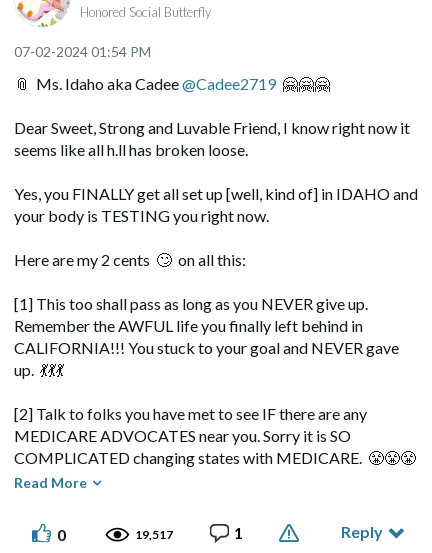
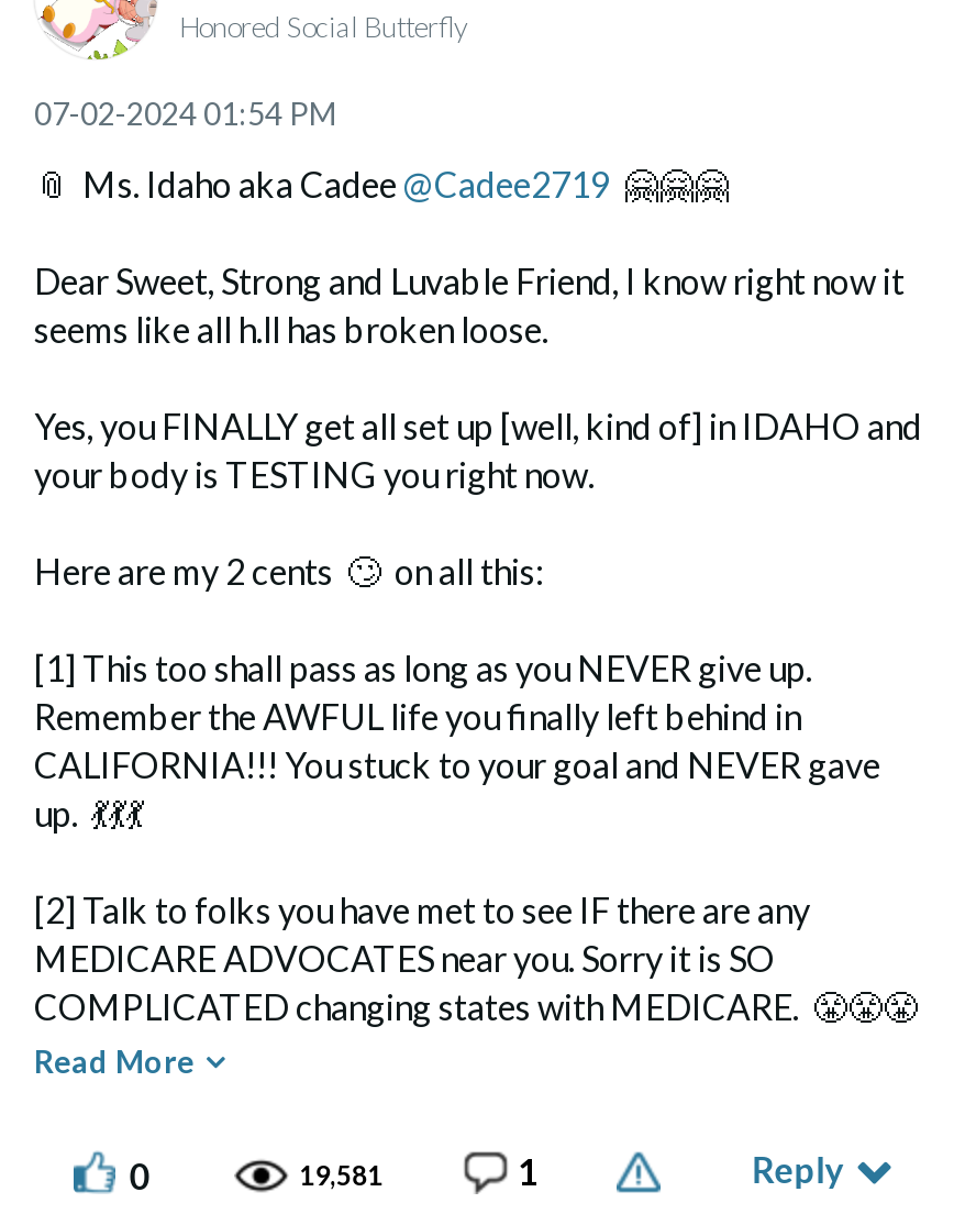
[135,527,173,542] 19,517 -> [299,1158,383,1191] 19,581

